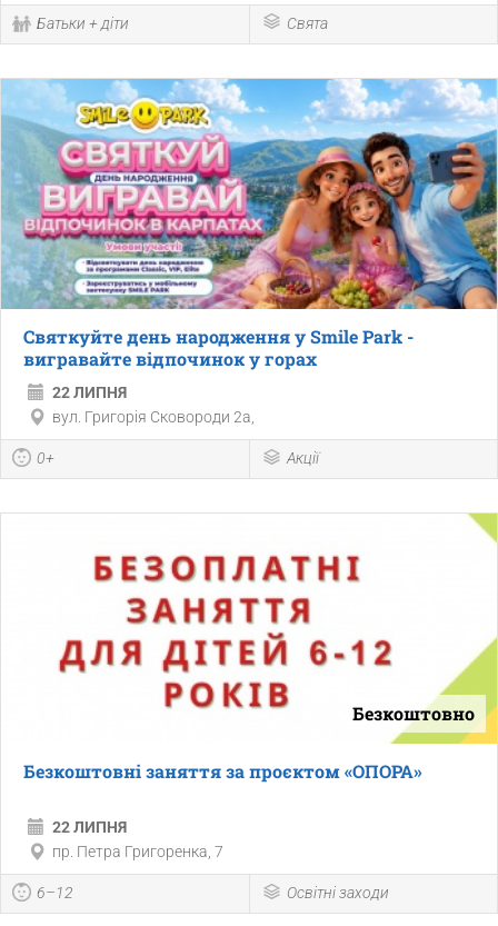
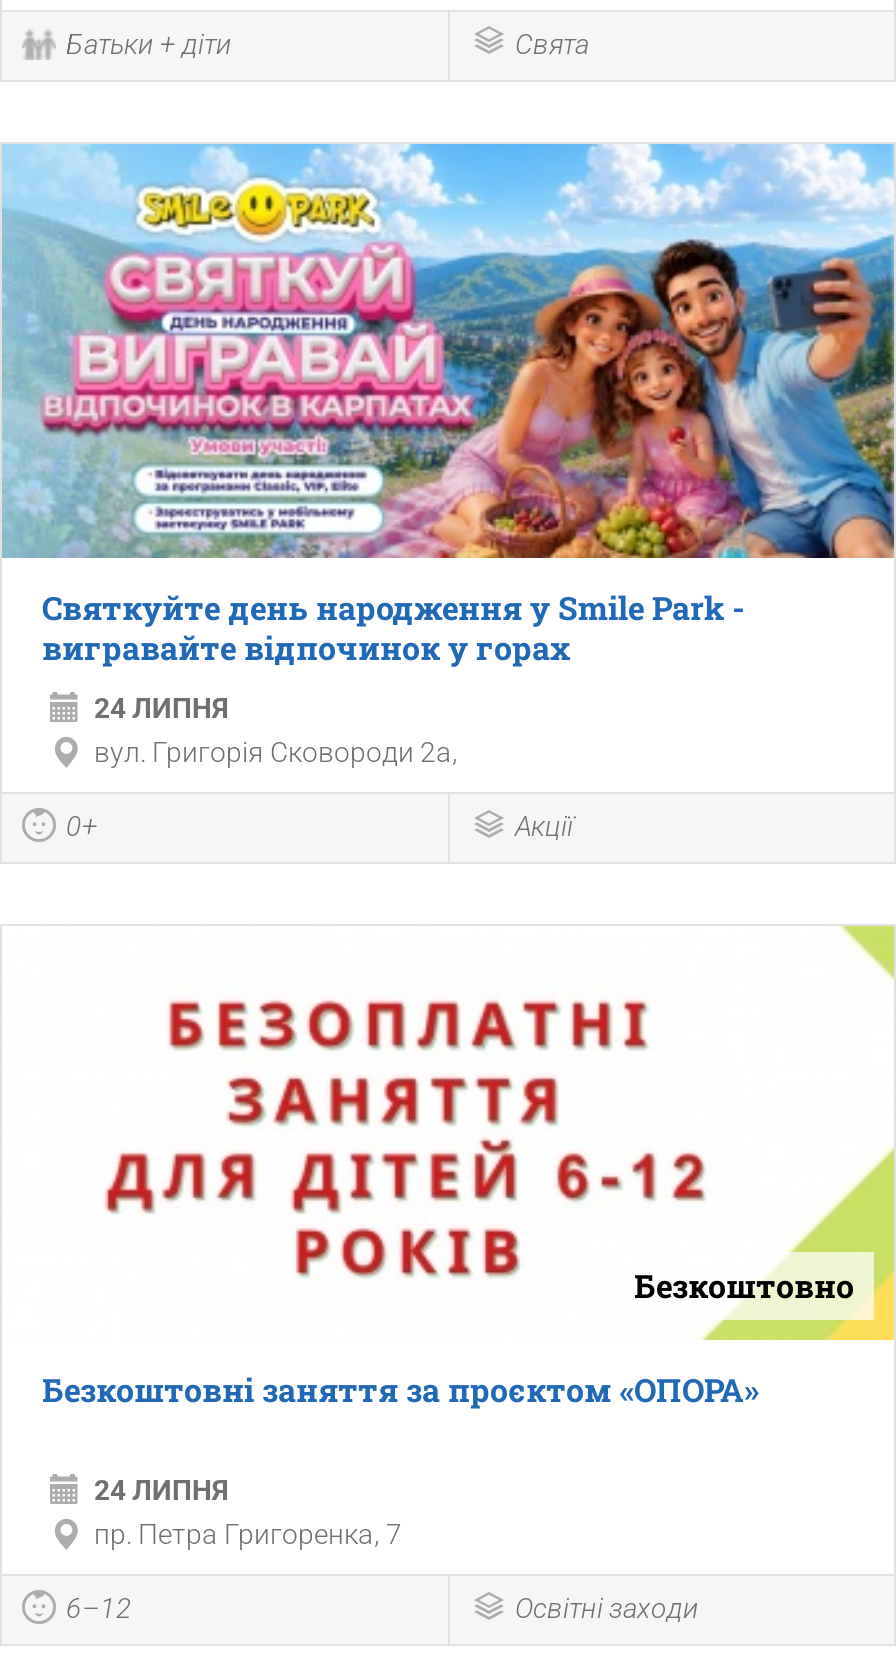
[52,383,127,401] 22 ЛИПНЯ -> [94,692,228,724] 24 ЛИПНЯ
[52,818,127,836] 22 ЛИПНЯ -> [94,1474,228,1506] 24 ЛИПНЯ

